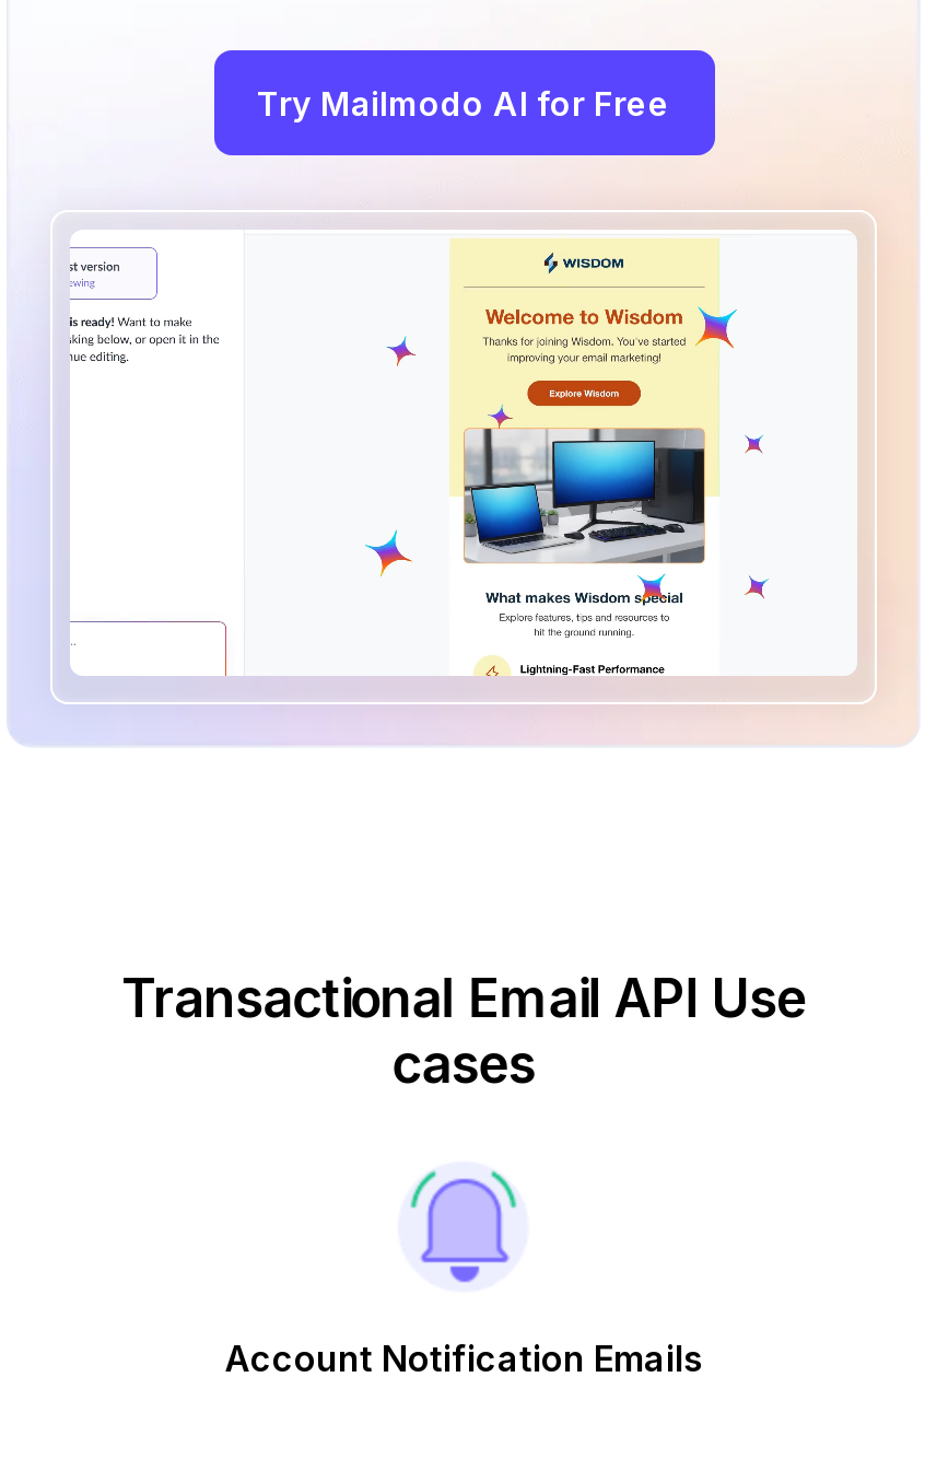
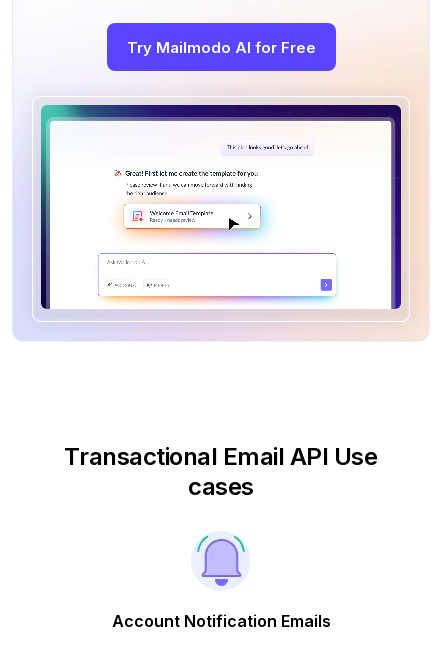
[70,230,857,678] [image] -> [40,104,402,310] [image]

